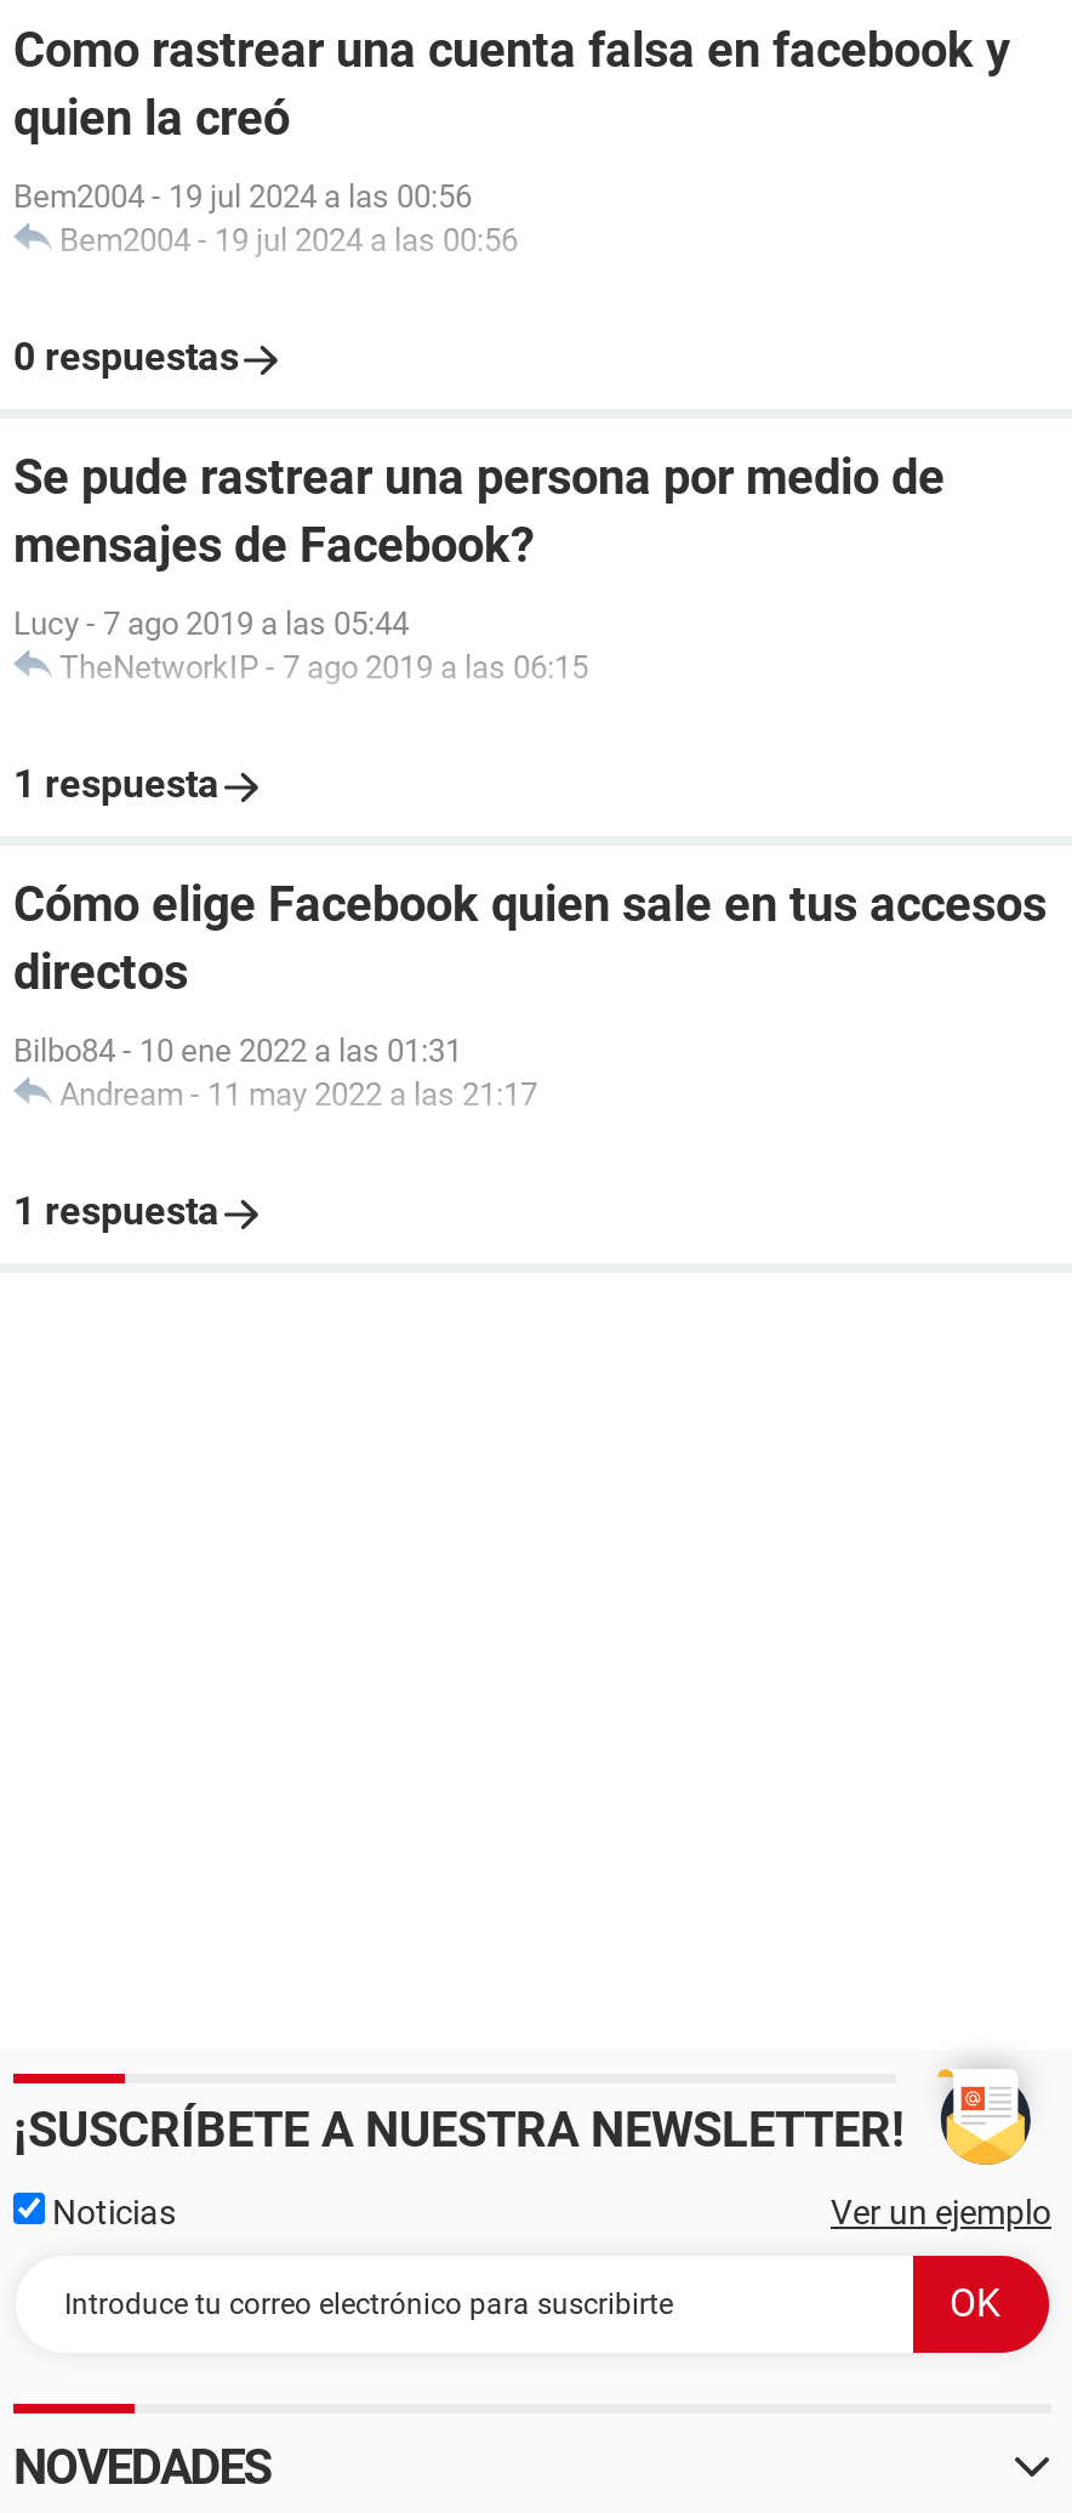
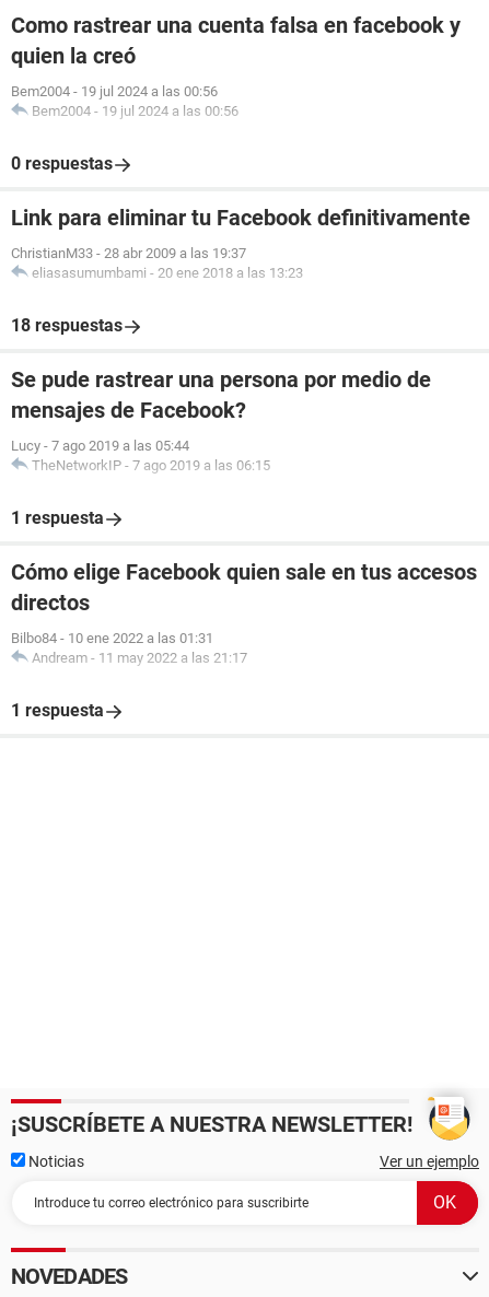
none -> [11,205,470,336] Link para eliminar tu Facebook definitivamente | ChristianM33 - 28 abr 2009 a las 19:37 | eliasasumumbami - 20 ene 2018 a las 13:23 | 18 respuestas

